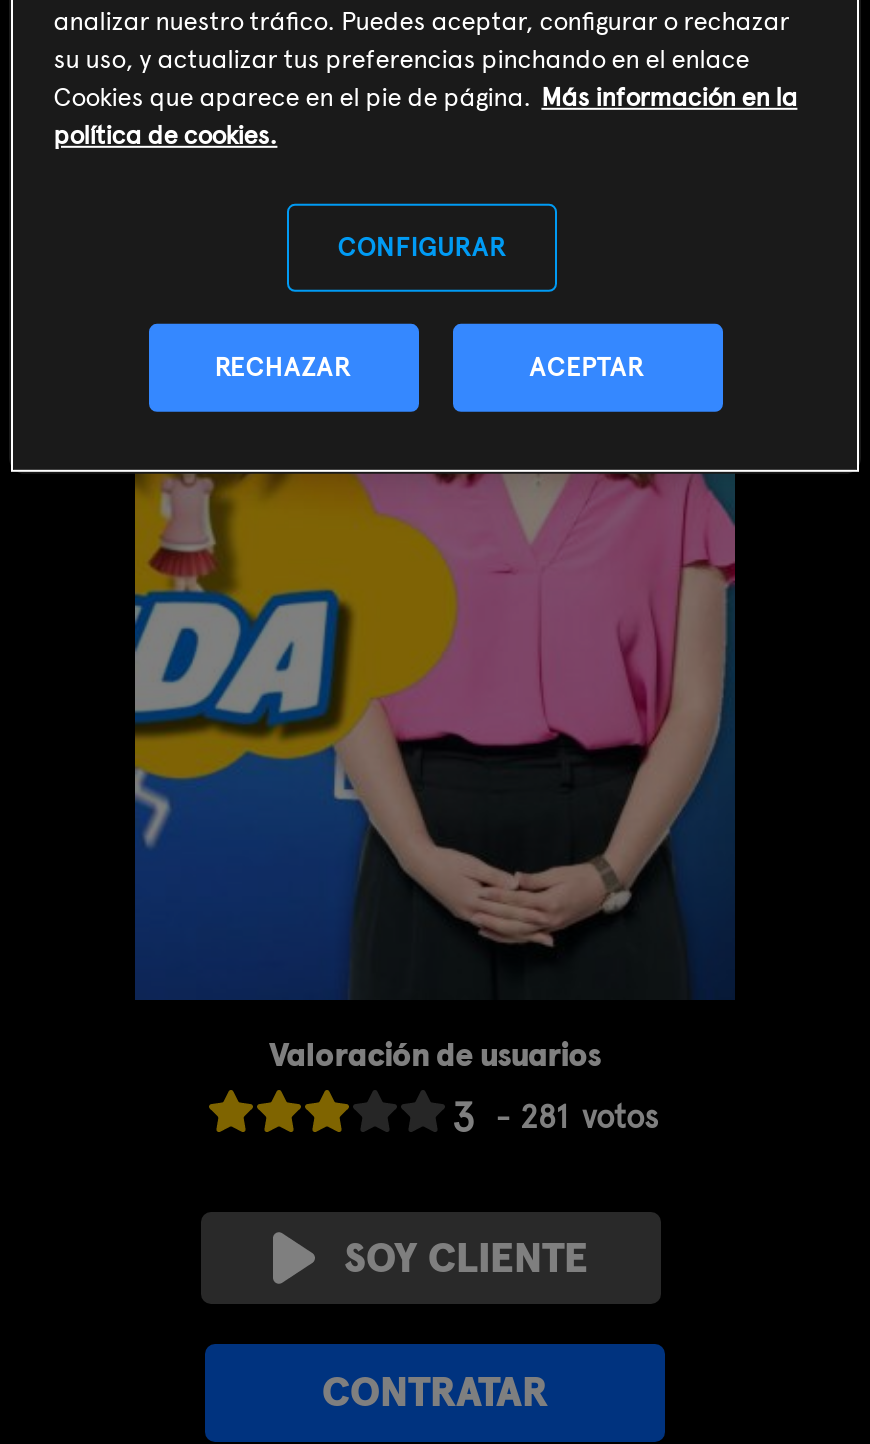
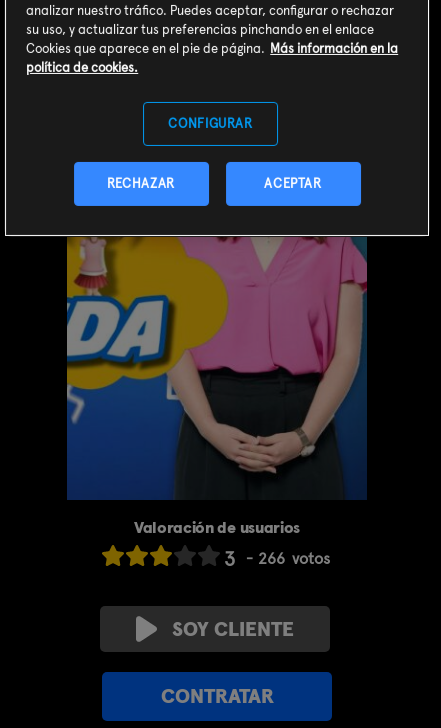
[452,1093,658,1141] 3 281 votos -> [224,547,330,571] 3 266 votos

